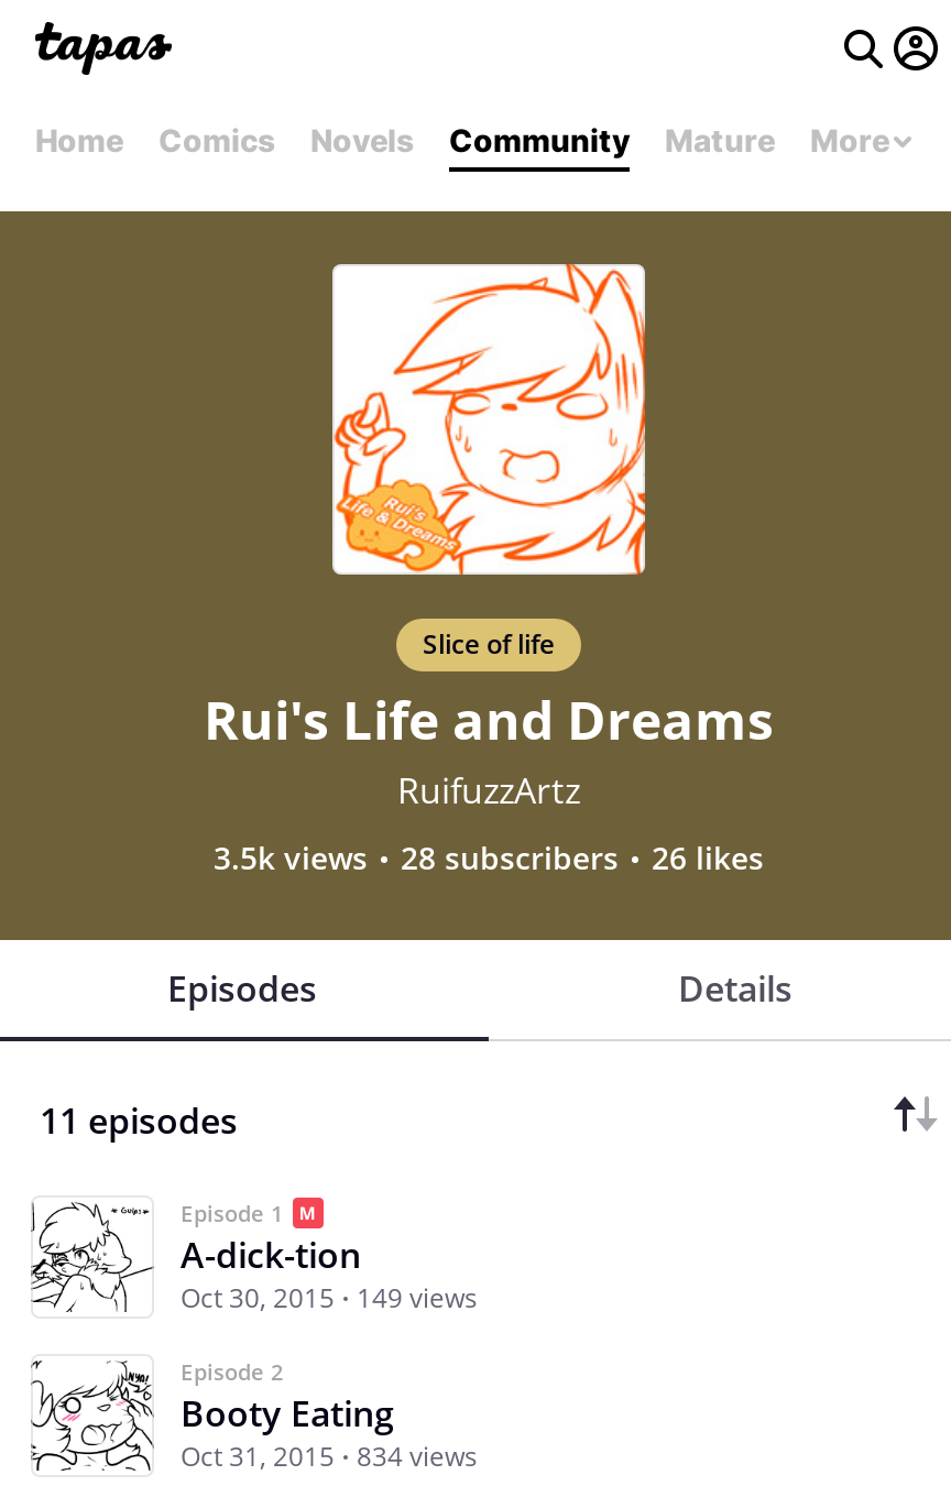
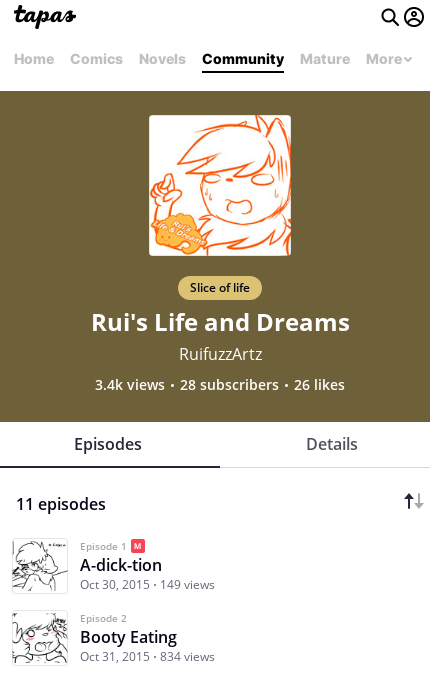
[214,837,764,879] 3.5k views 28 subscribers 26 likes -> [95,375,345,394] 3.4k views 28 subscribers 26 likes

